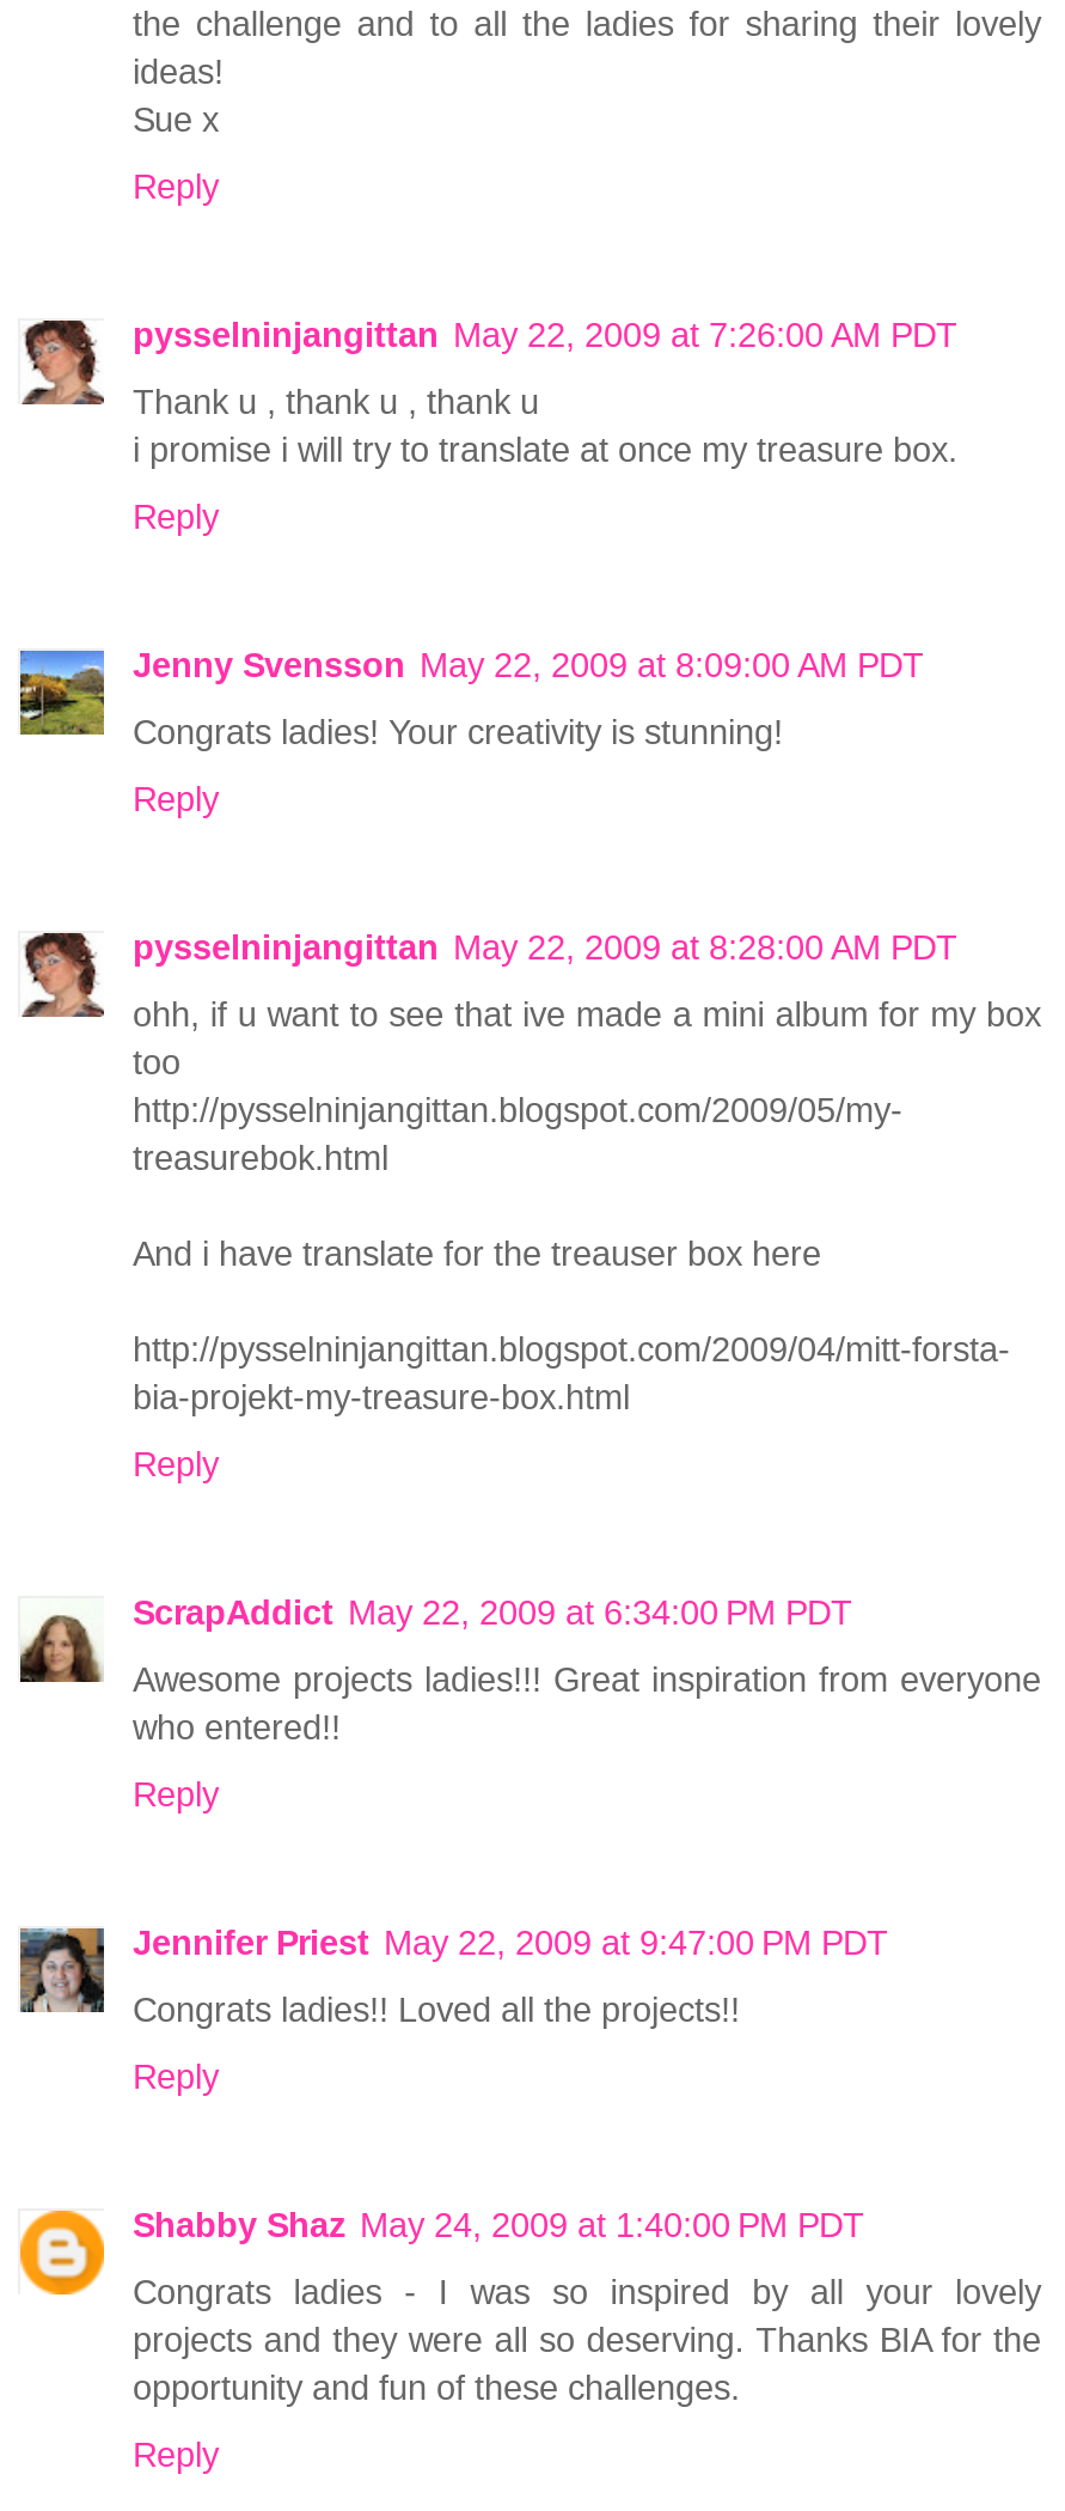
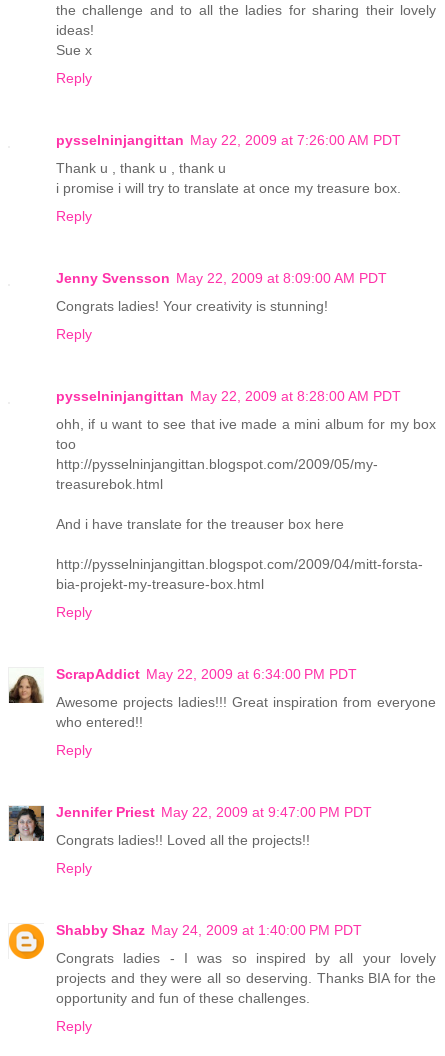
[20,318,106,407] [image] -> none
[16,648,106,737] [image] -> none
[20,931,106,1019] [image] -> none

